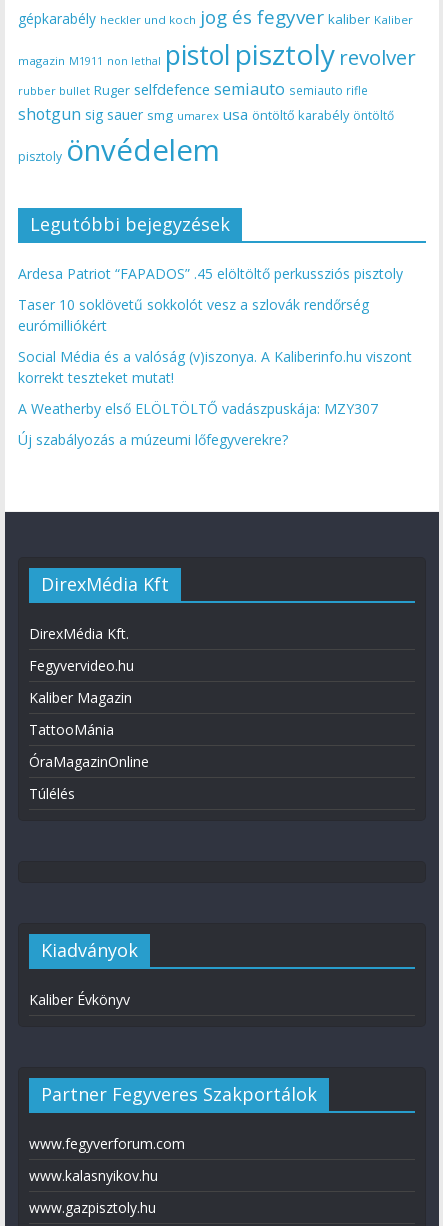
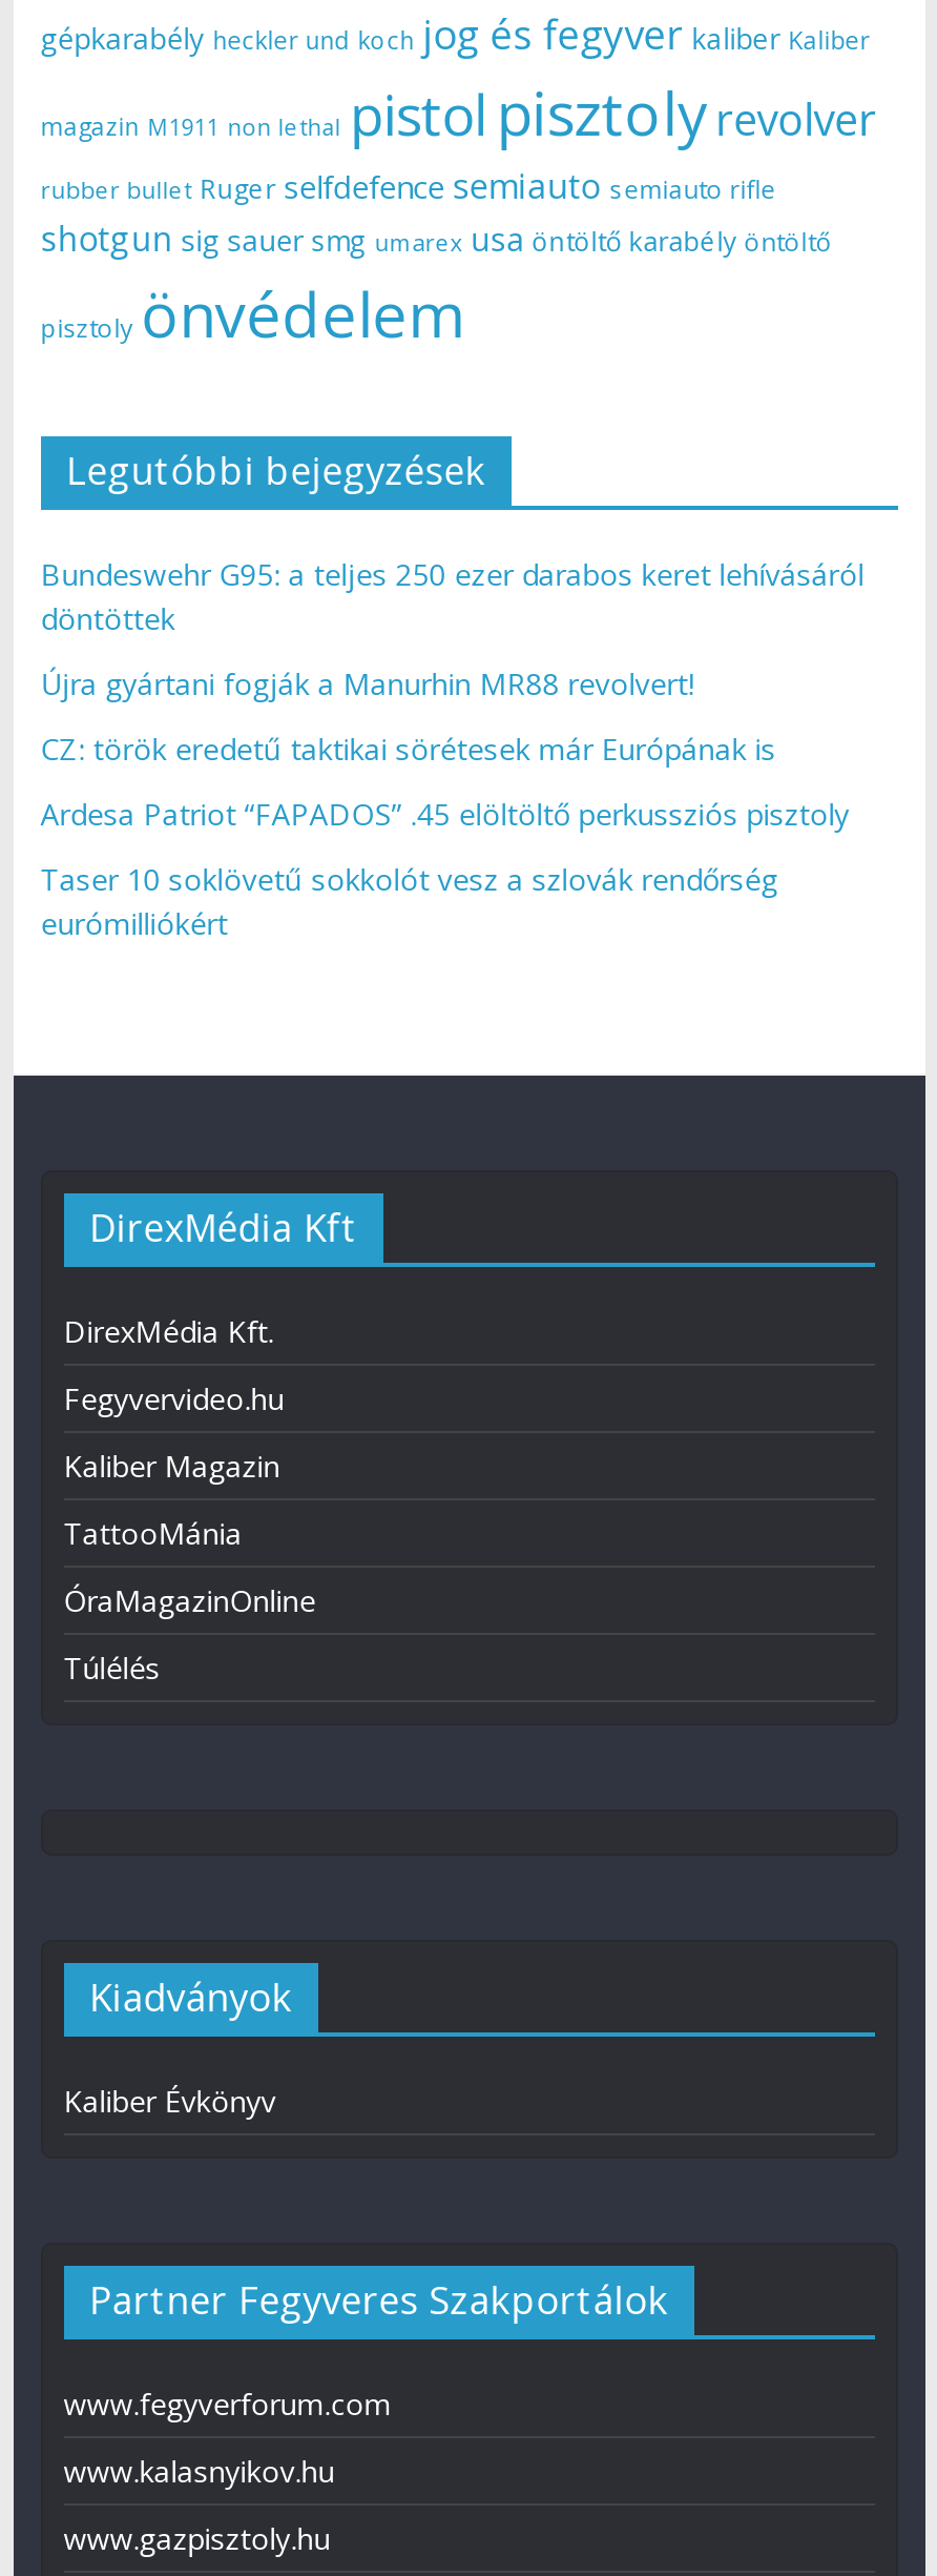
none -> [41,554,864,769] Bundeswehr G95: a teljes 250 ezer darabos keret lehívásáról | döntöttek | Újra gyártani fogják a Manurhin MR88 revolvert! | CZ: török eredetű taktikai sörétesek már Európának is
moved [18,264,403,335] -> [41,794,849,943]: Ardesa Patriot “FAPADOS” .45 elöltöltő perkussziós pisztoly | Taser 10 soklövetű sokkolót vesz a szlovák rendőrség | eurómilliókért
[18,347,412,449] Social Média és a valóság (v)iszonya. A Kaliberinfo.hu viszont | korrekt teszteket mutat! | A Weatherby első ELÖLTÖLTŐ vadászpuskája: MZY307 | Új szabályozás a múzeumi lőfegyverekre? -> none

